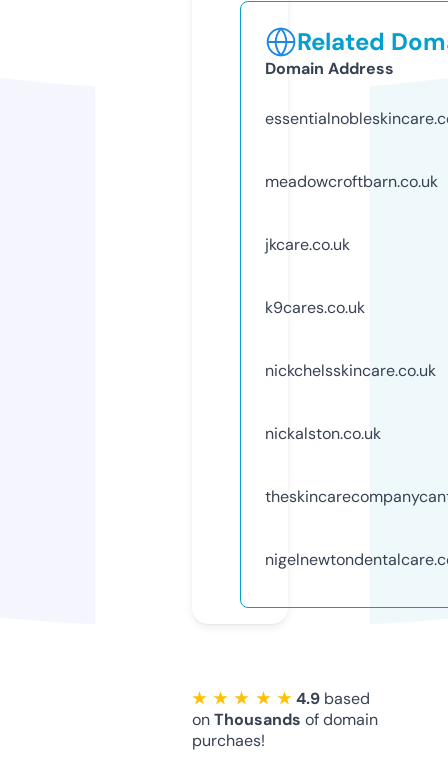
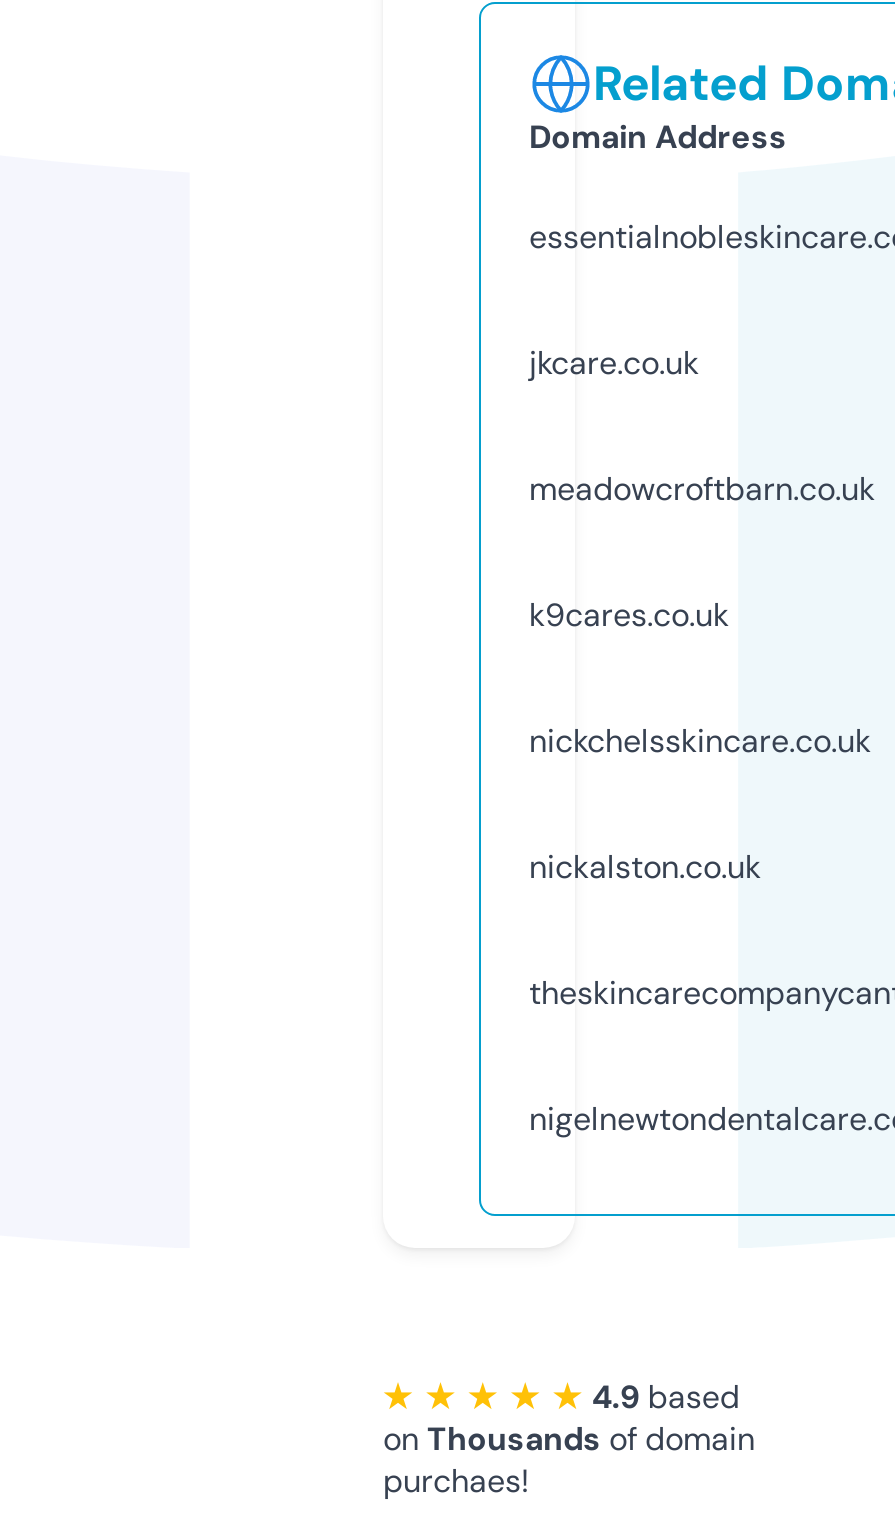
moved [265,171,438,192] -> [529,468,875,510]: meadowcroftbarn.co.uk
moved [265,234,350,255] -> [529,342,699,384]: jkcare.co.uk

